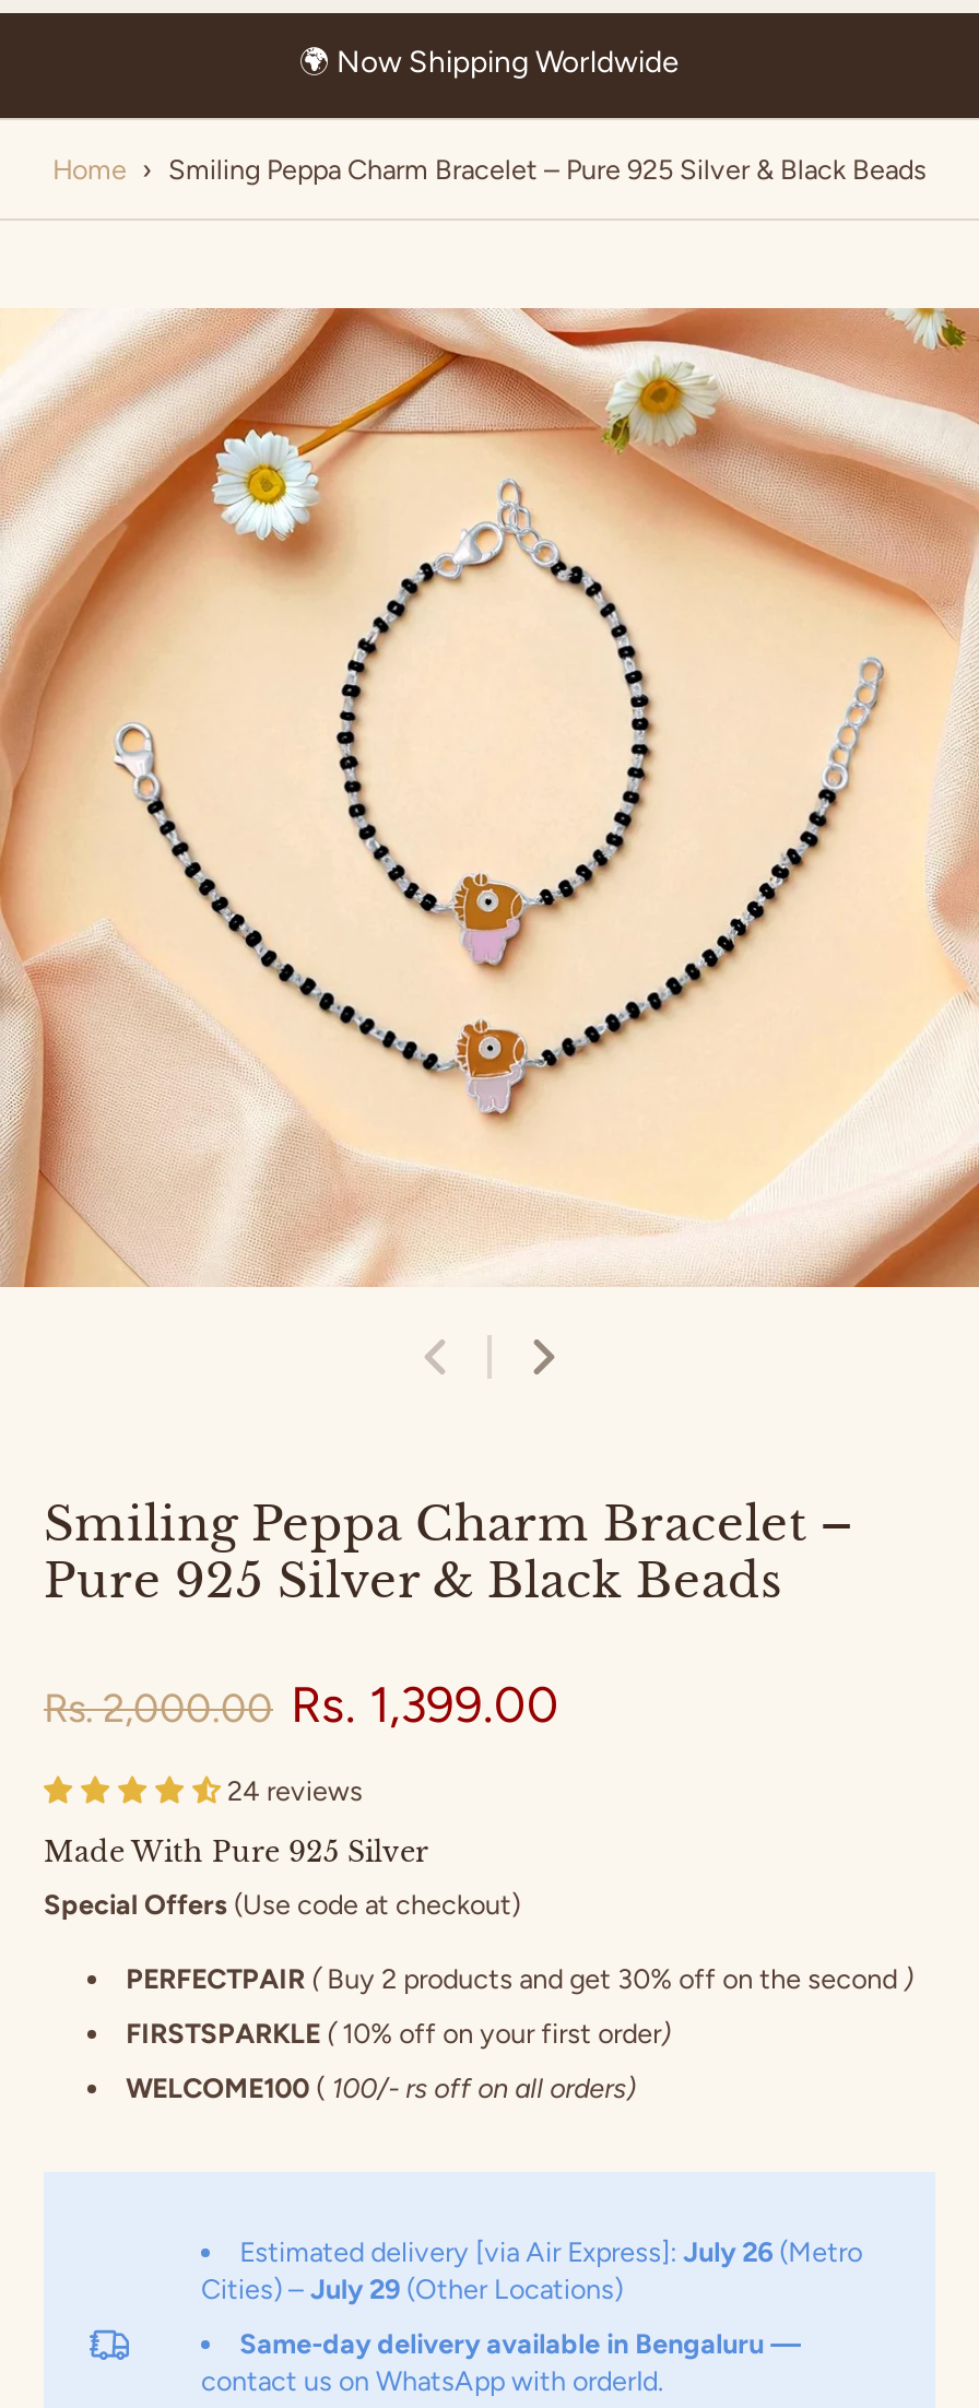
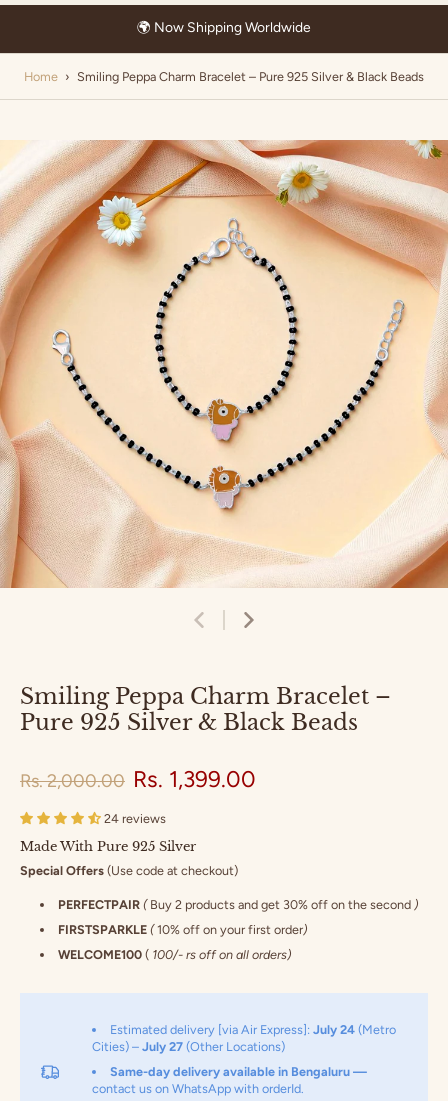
[240,2235,862,2268] Estimated delivery [via Air Express]: July 26 (Metro -> [110,1022,396,1037] Estimated delivery [via Air Express]: July 24 (Metro
[201,2273,623,2305] Cities) – July 29 (Other Locations) -> [92,1039,285,1054] Cities) – July 27 (Other Locations)

